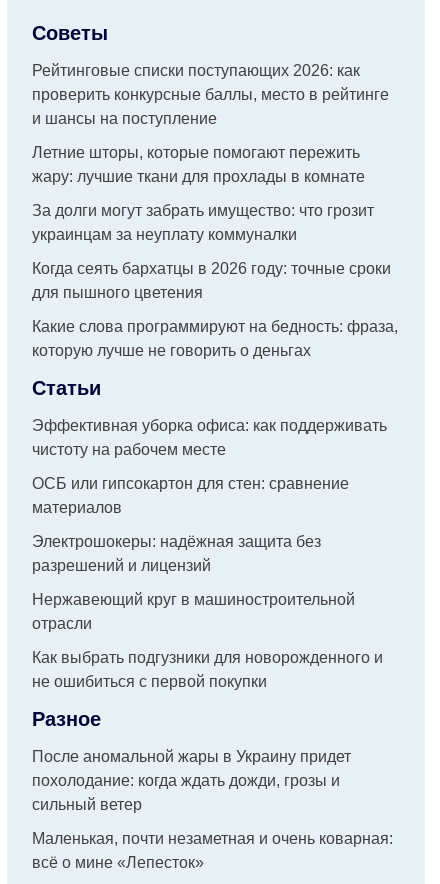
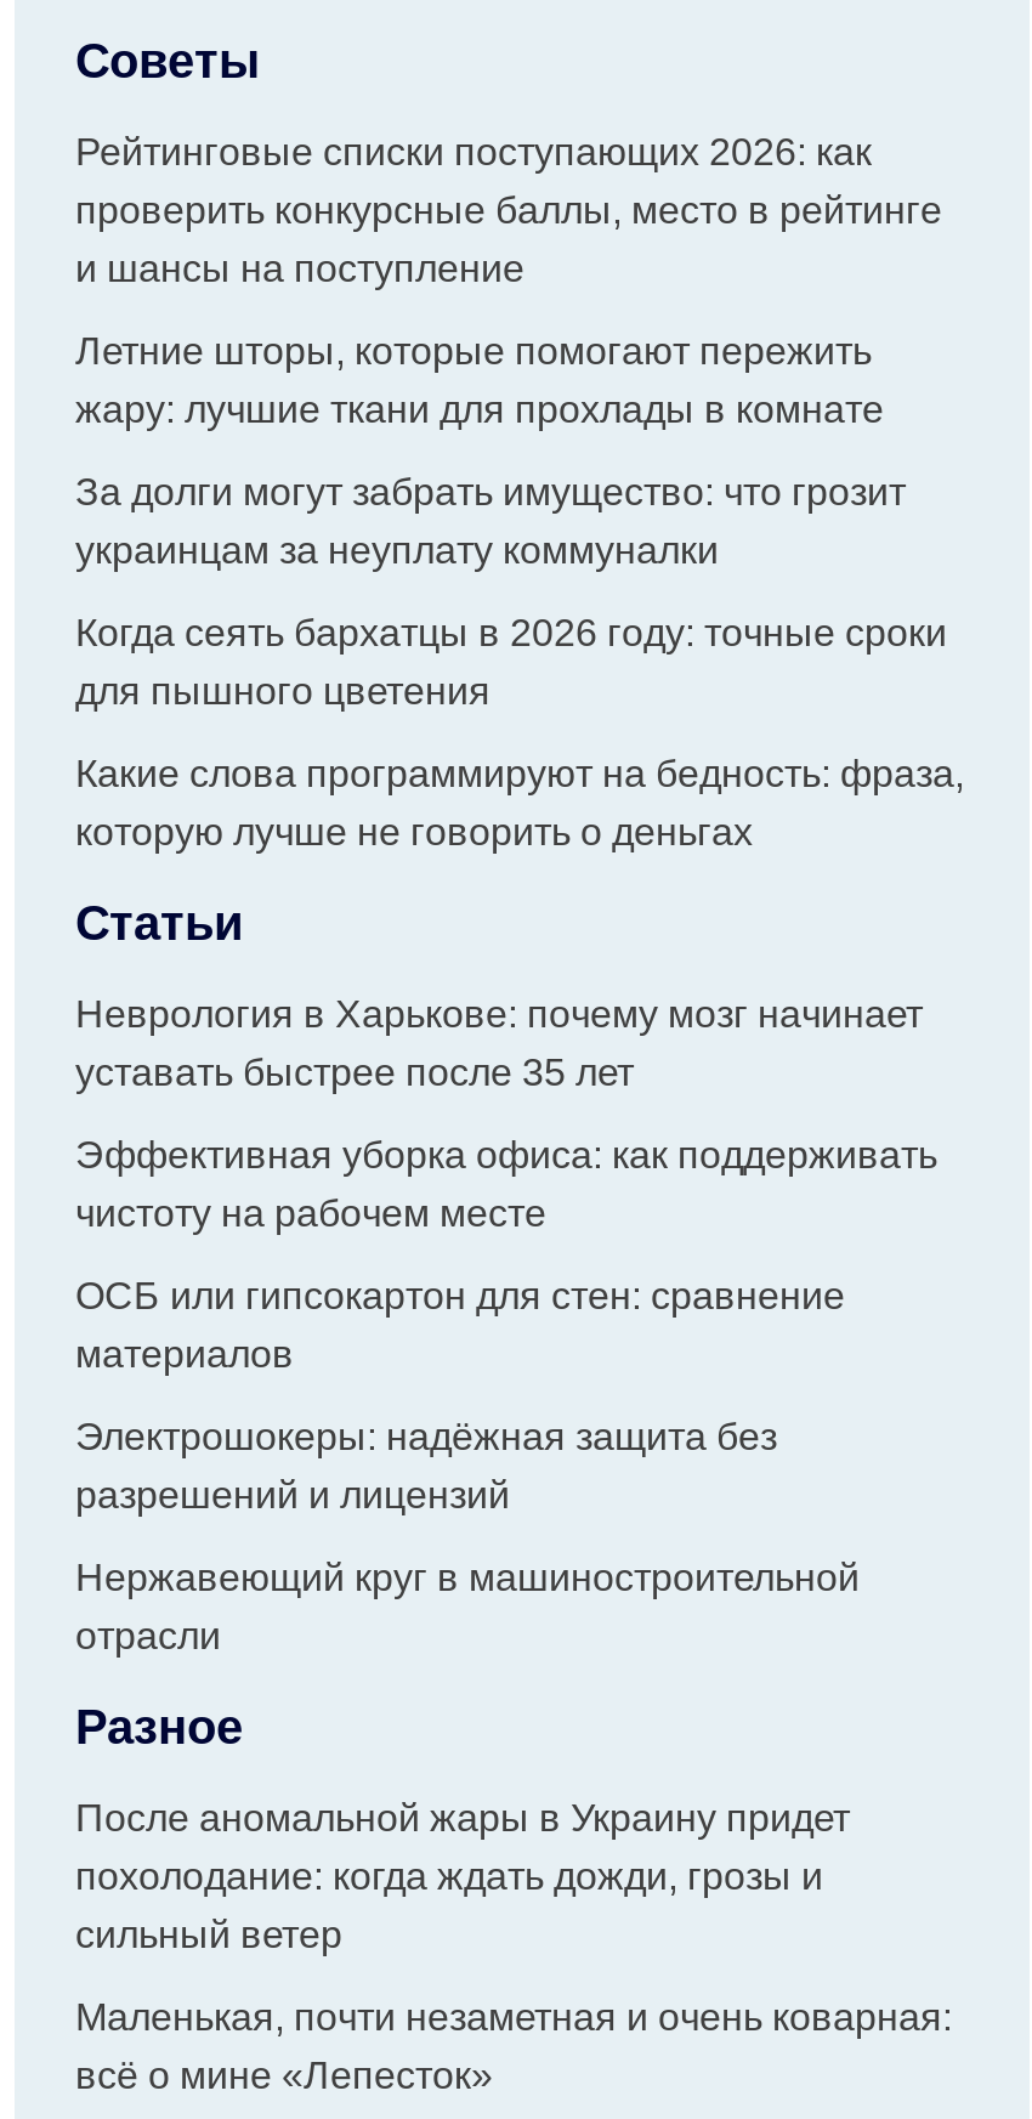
none -> [75,993,923,1093] Неврология в Харькове: почему мозг начинает | уставать быстрее после 35 лет
moved [32,417,387,632] -> [75,1134,937,1656]: Эффективная уборка офиса: как поддерживать | чистоту на рабочем месте | ОСБ или гипсокартон для стен: сравнение | материалов | Электрошокеры: надёжная защита без | разрешений и лицензий | Нержавеющий круг в машиностроительной | отрасли
[32,649,383,690] Как выбрать подгузники для новорожденного и | не ошибиться с первой покупки -> none

